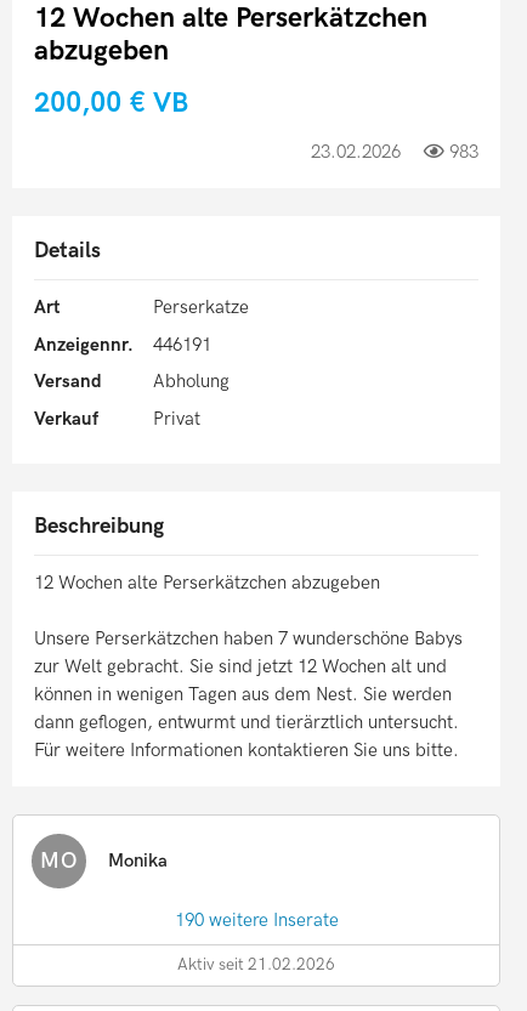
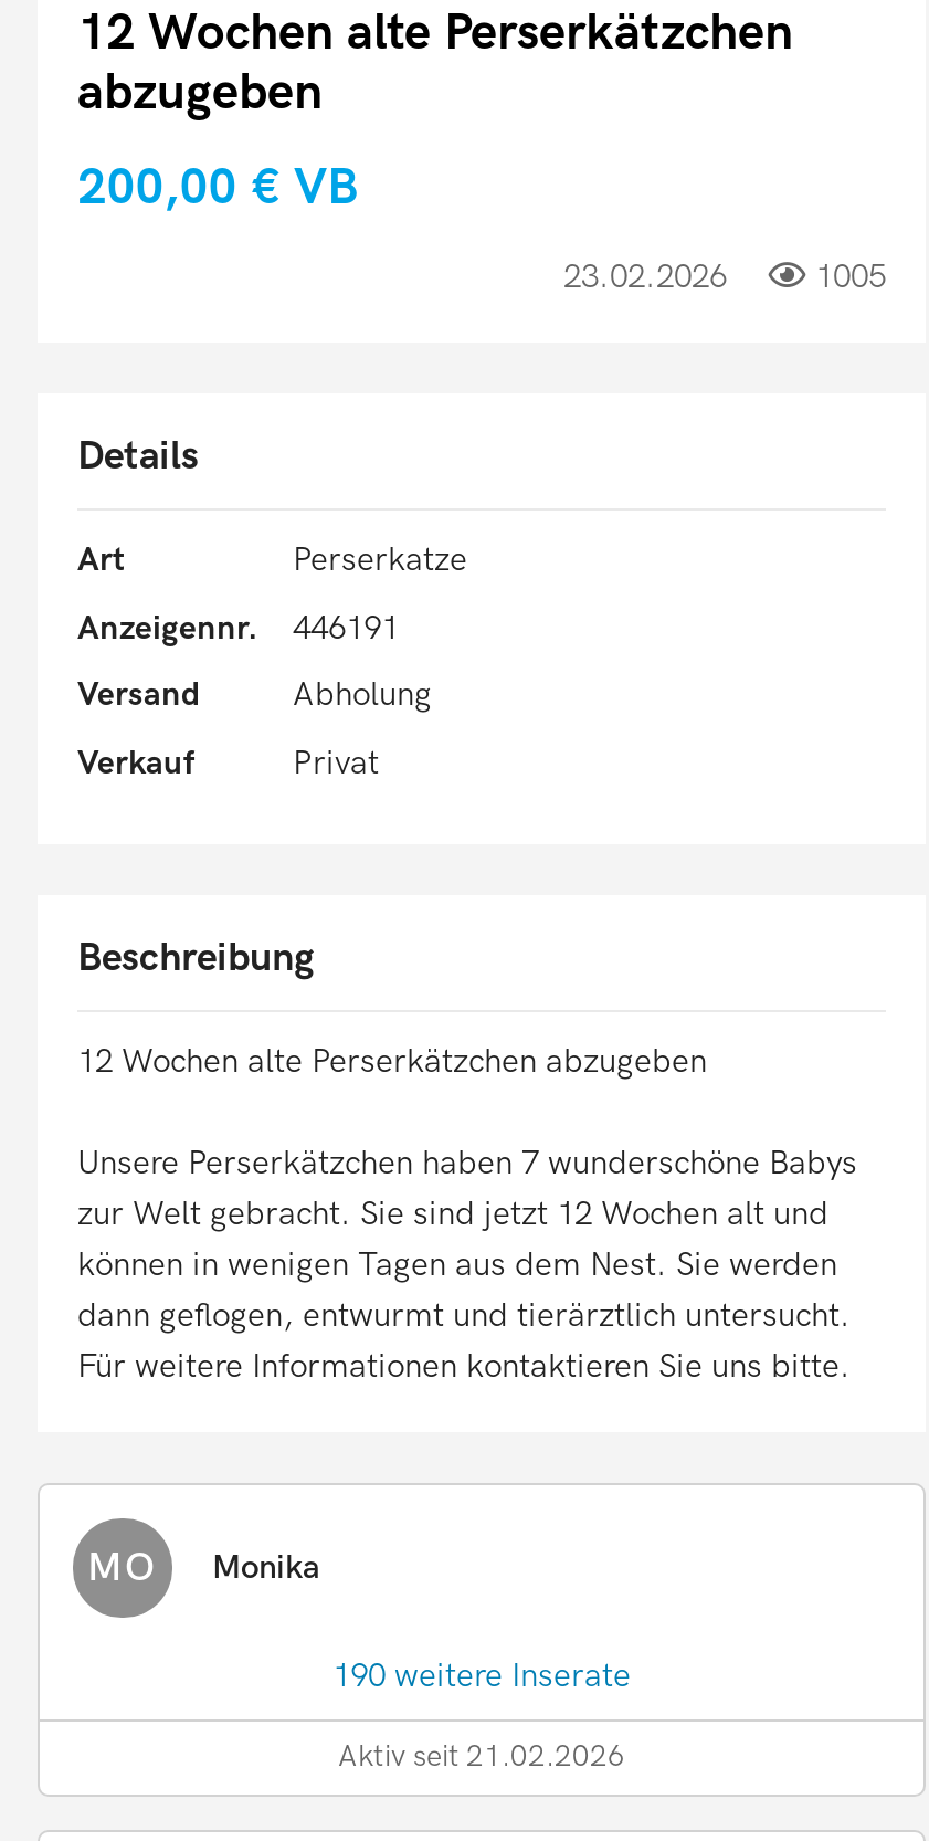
[311,141,478,163] 23.02.2026 983 -> [563,256,886,296] 23.02.2026 1005

